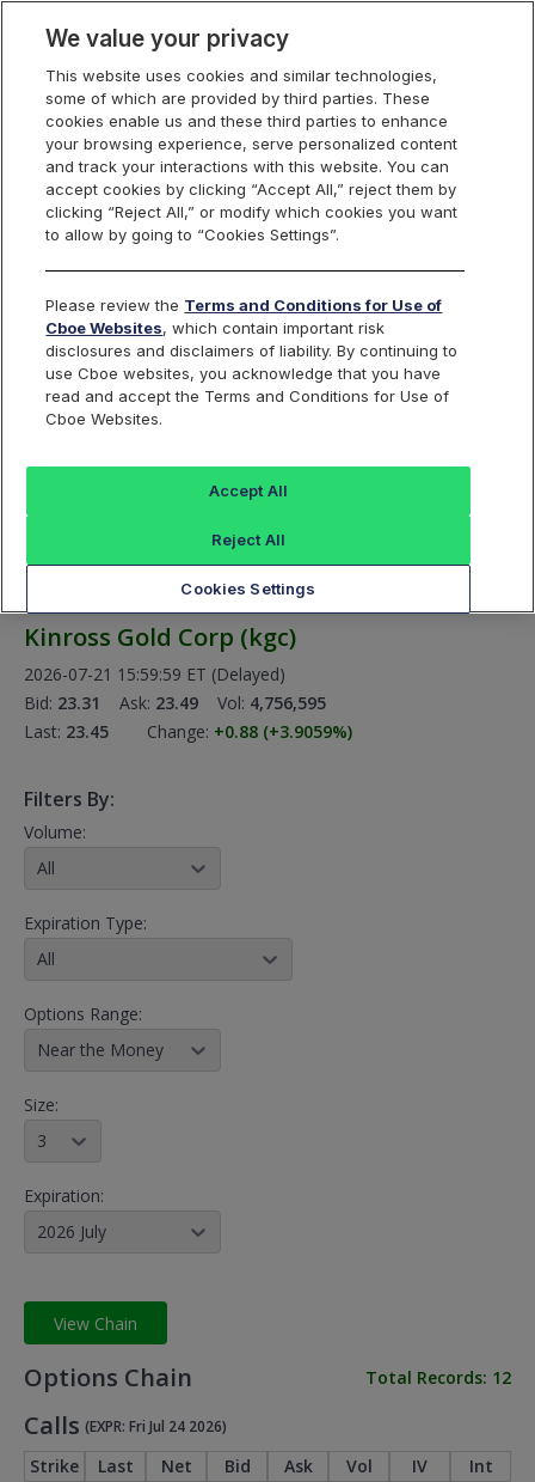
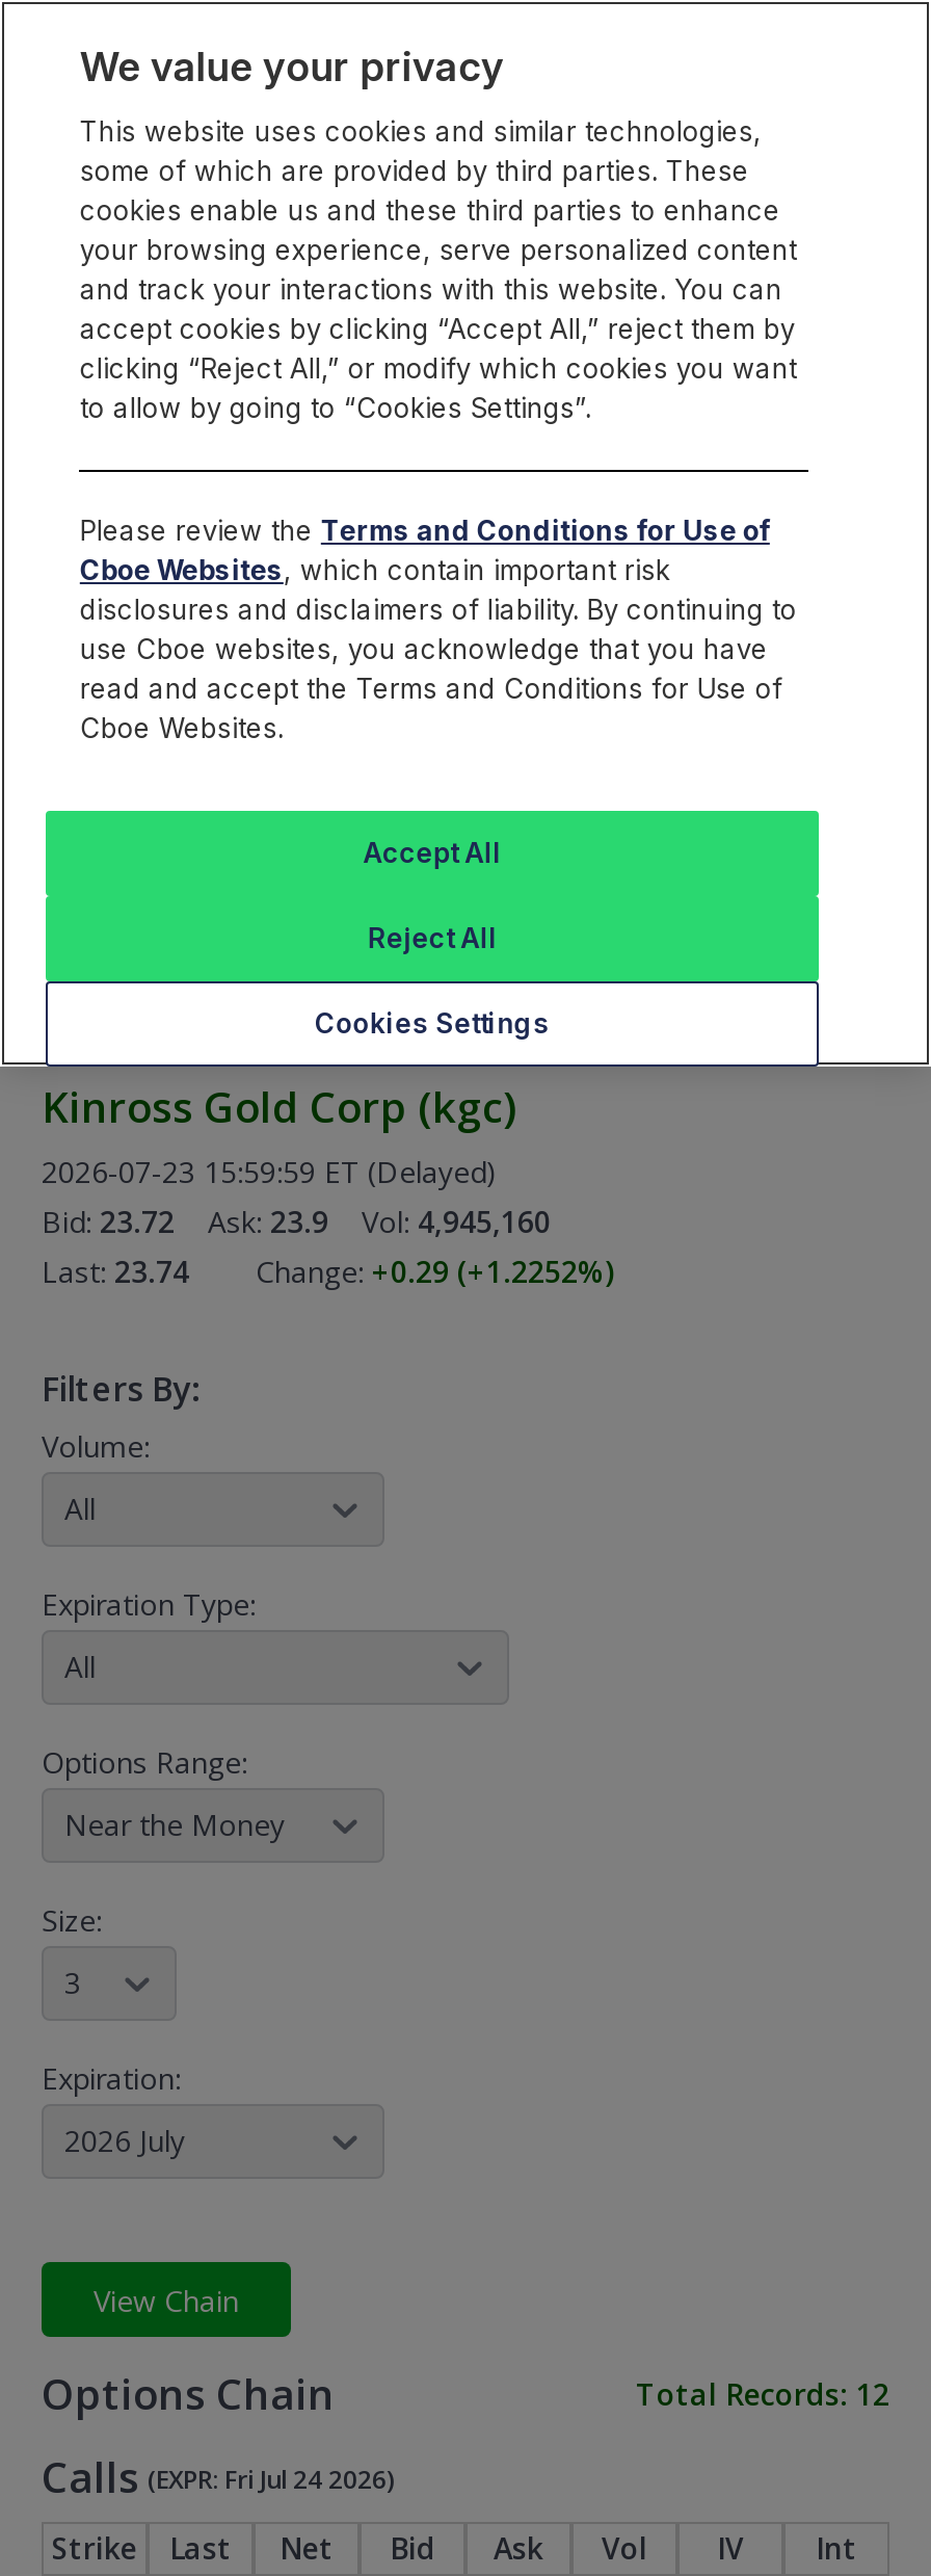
[24,663,285,685] 2026-07-21 15:59:59 ET (Delayed) -> [42,1152,497,1191] 2026-07-23 15:59:59 ET (Delayed)
[24,691,100,714] Bid: 23.31 -> [42,1202,175,1241] Bid: 23.72
[119,691,198,714] Ask: 23.49 -> [208,1202,328,1241] Ask: 23.9
[217,691,326,714] Vol: 4,756,595 -> [362,1202,551,1241] Vol: 4,945,160
[24,720,109,743] Last: 23.45 -> [42,1252,189,1291] Last: 23.74
[147,720,352,743] Change: +0.88 (+3.9059%) -> [256,1252,613,1291] Change: +0.29 (+1.2252%)

